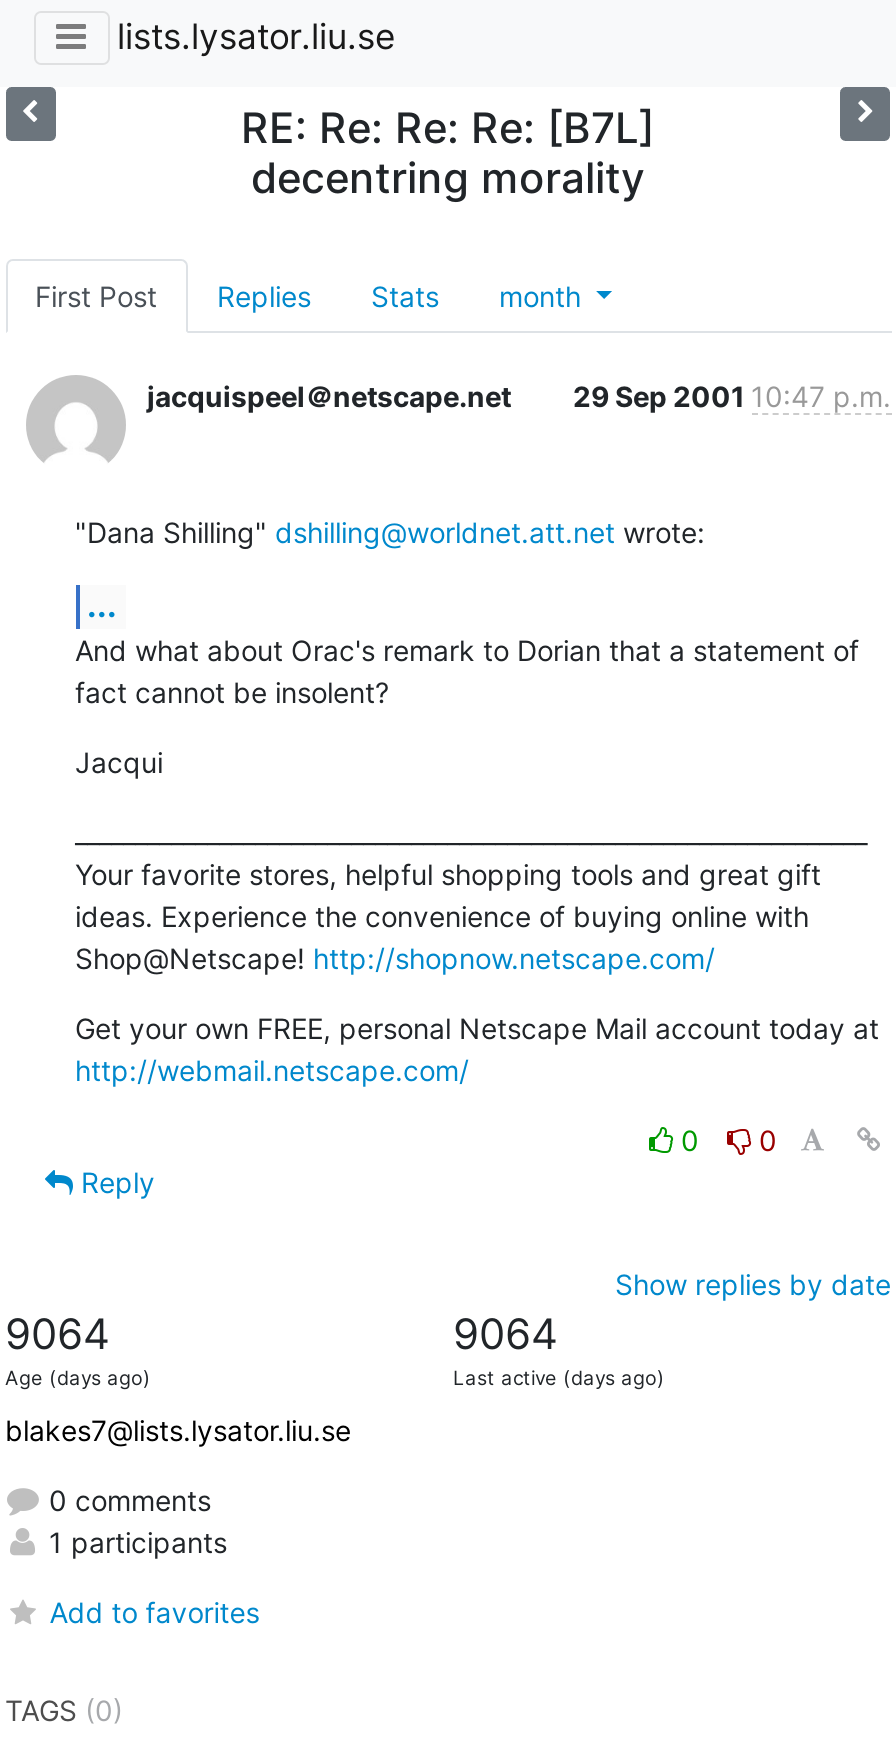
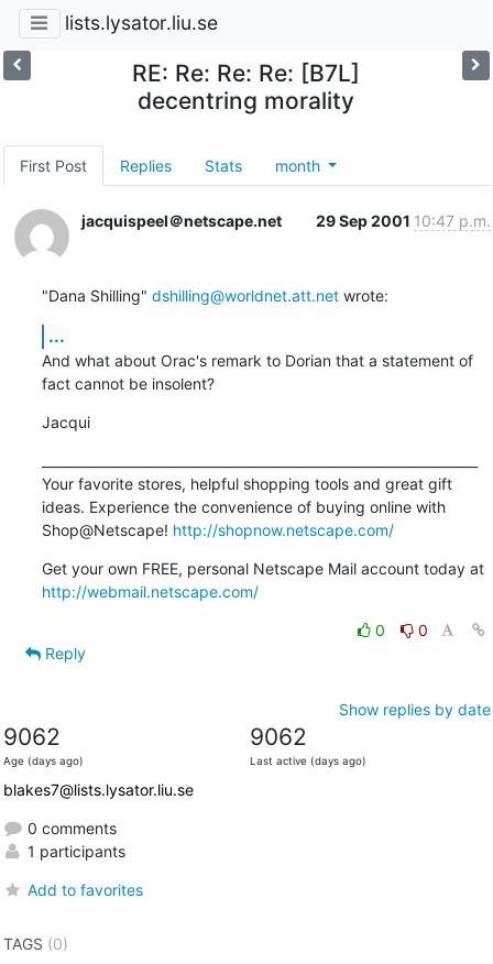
[5,1309,109,1359] 9064 -> [3,723,60,750] 9062
[453,1309,557,1359] 9064 -> [249,723,306,750] 9062

